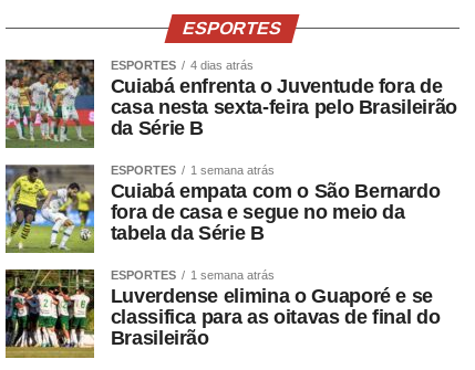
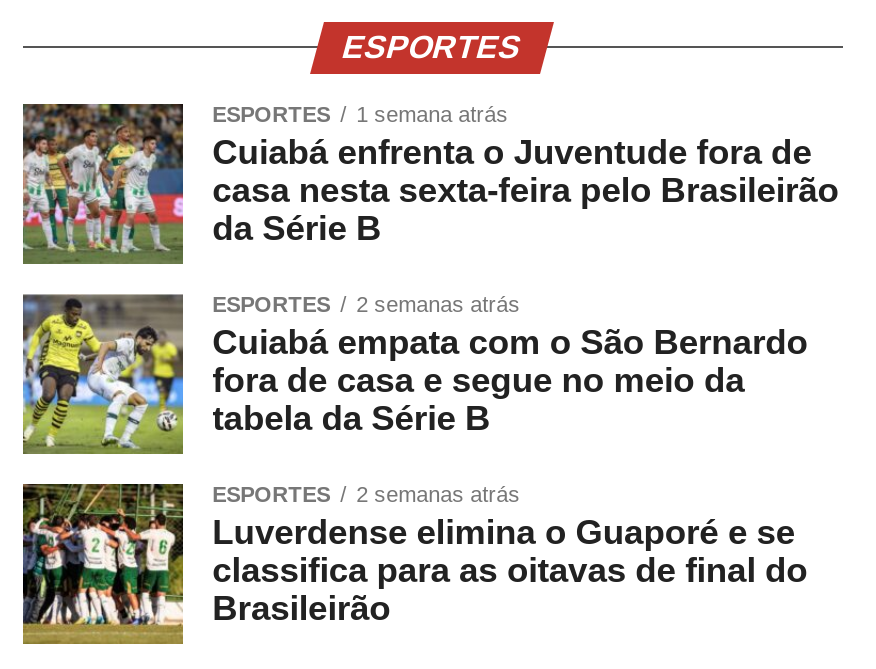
[110,59,253,72] ESPORTES 4 dias atrás -> [212,102,508,126] ESPORTES 1 semana atrás
[190,164,274,177] 1 semana atrás -> [356,292,520,316] 2 semanas atrás
[190,269,274,282] 1 semana atrás -> [356,482,520,506] 2 semanas atrás

